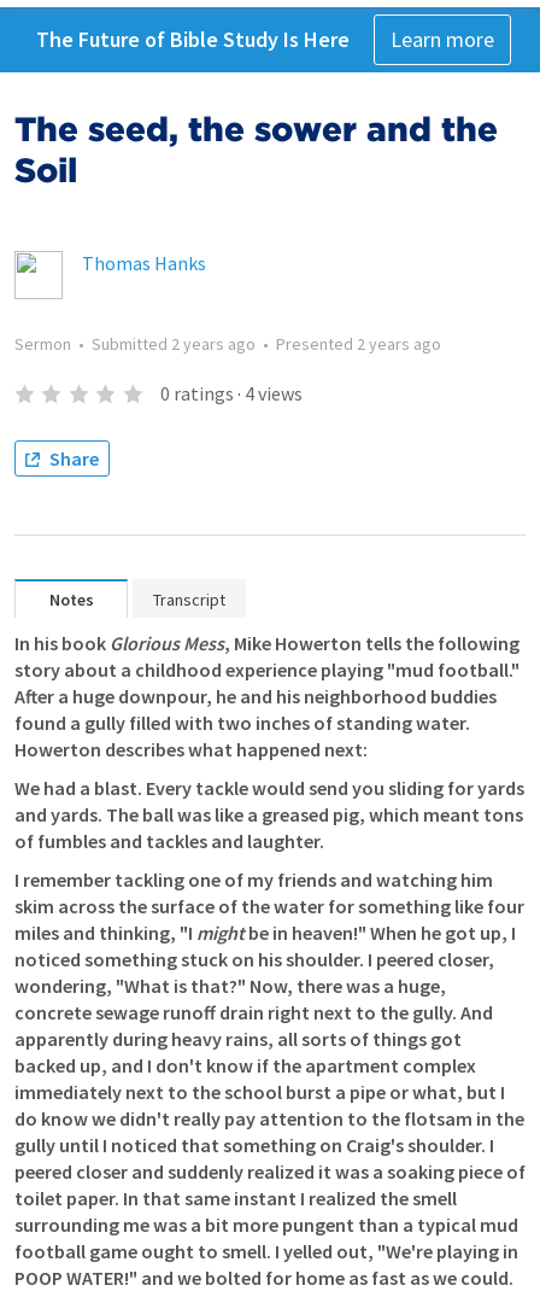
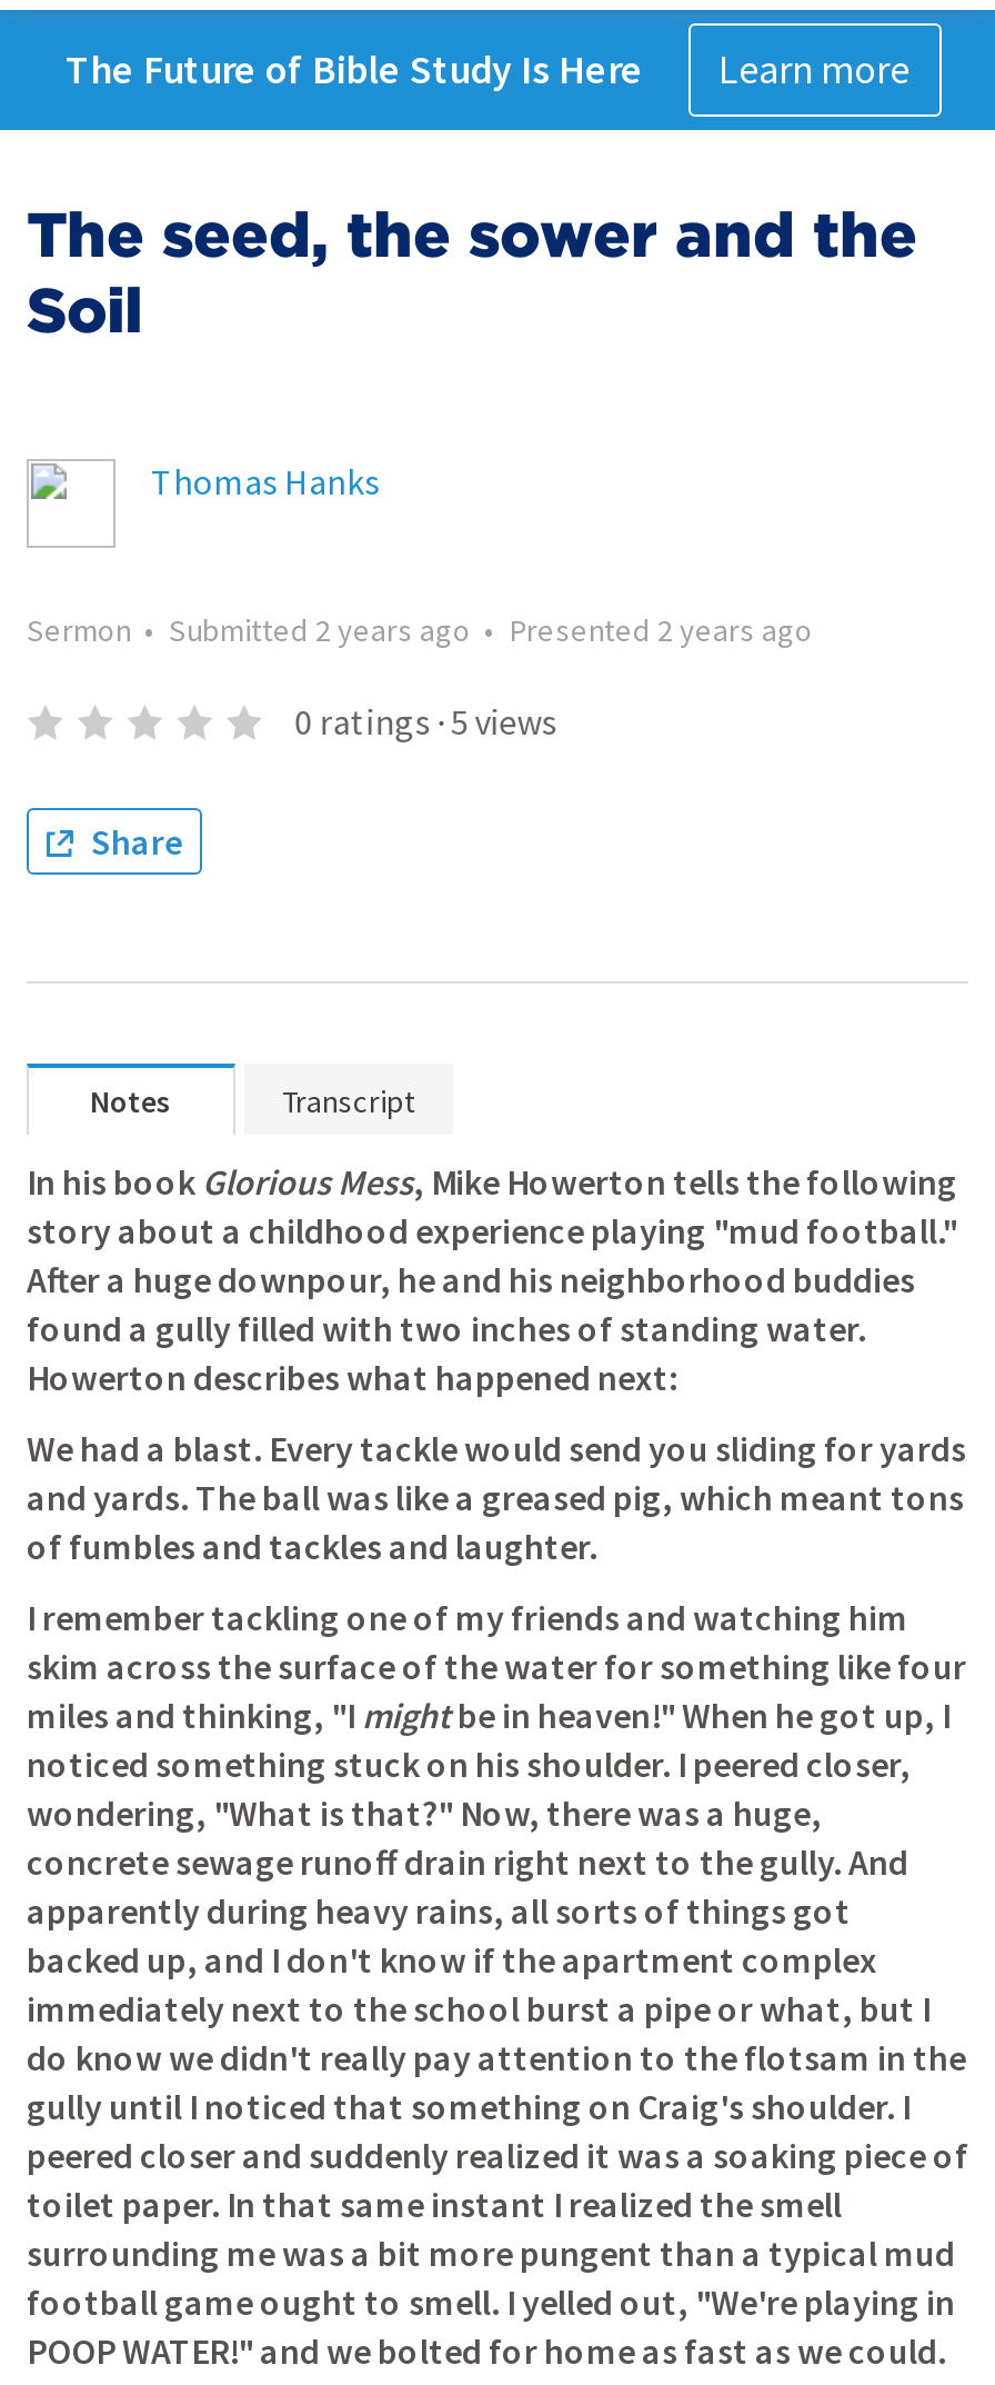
[160,381,302,405] 0 ratings · 4 views -> [295,699,557,744] 0 ratings · 5 views

